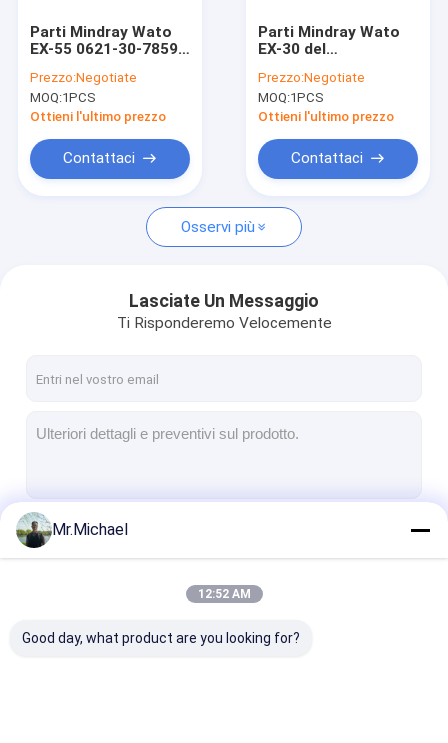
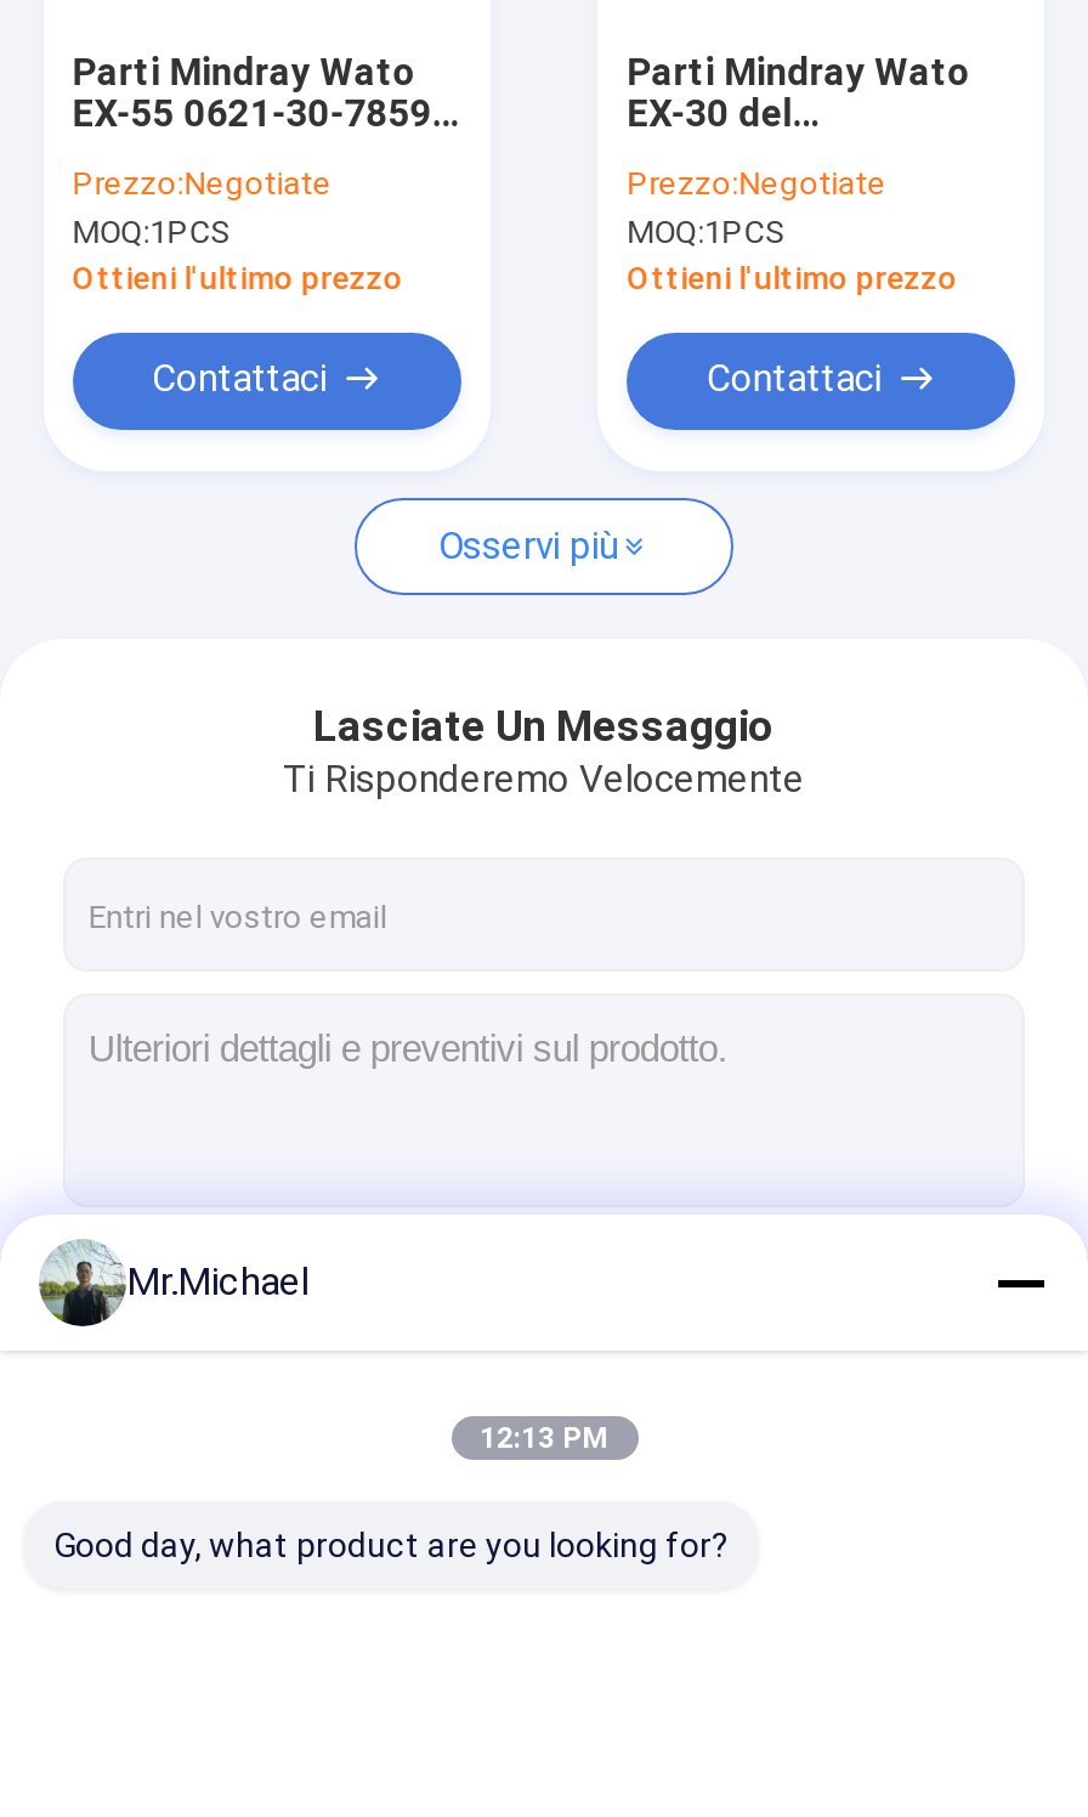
[197,587,250,601] 12:52 AM -> [480,1421,608,1455] 12:13 PM

